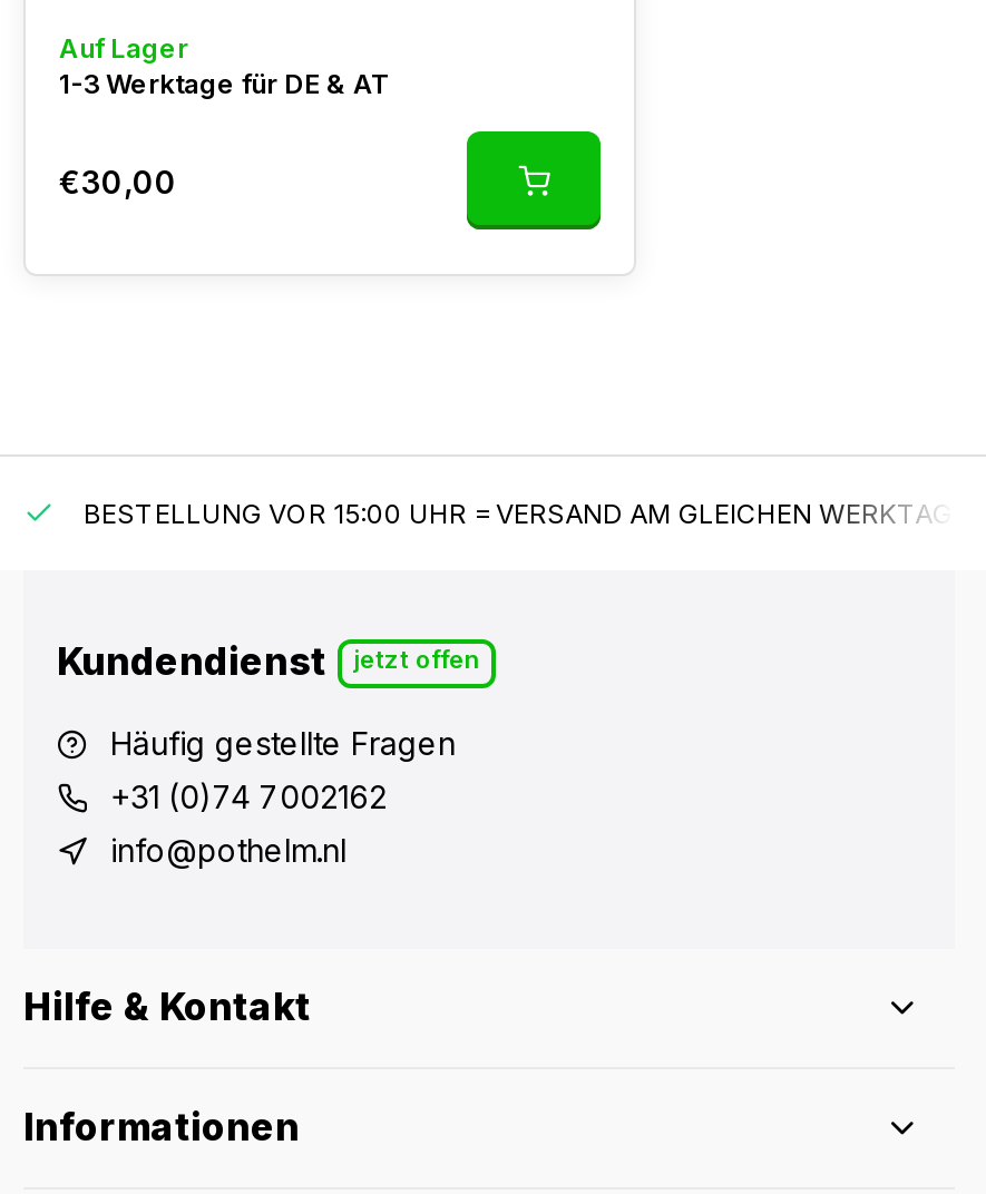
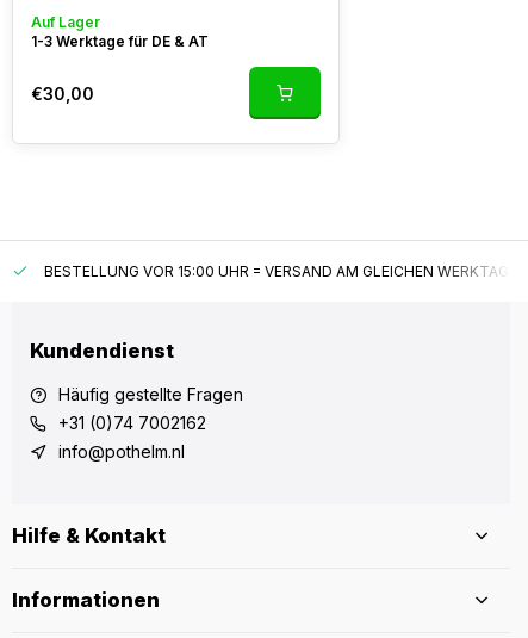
[353,643,480,674] jetzt offen -> none

